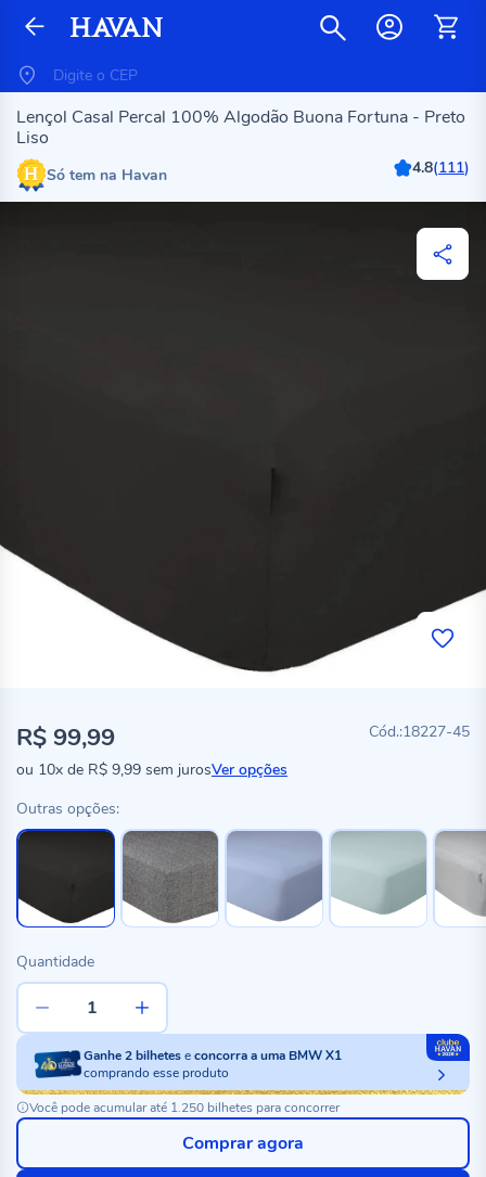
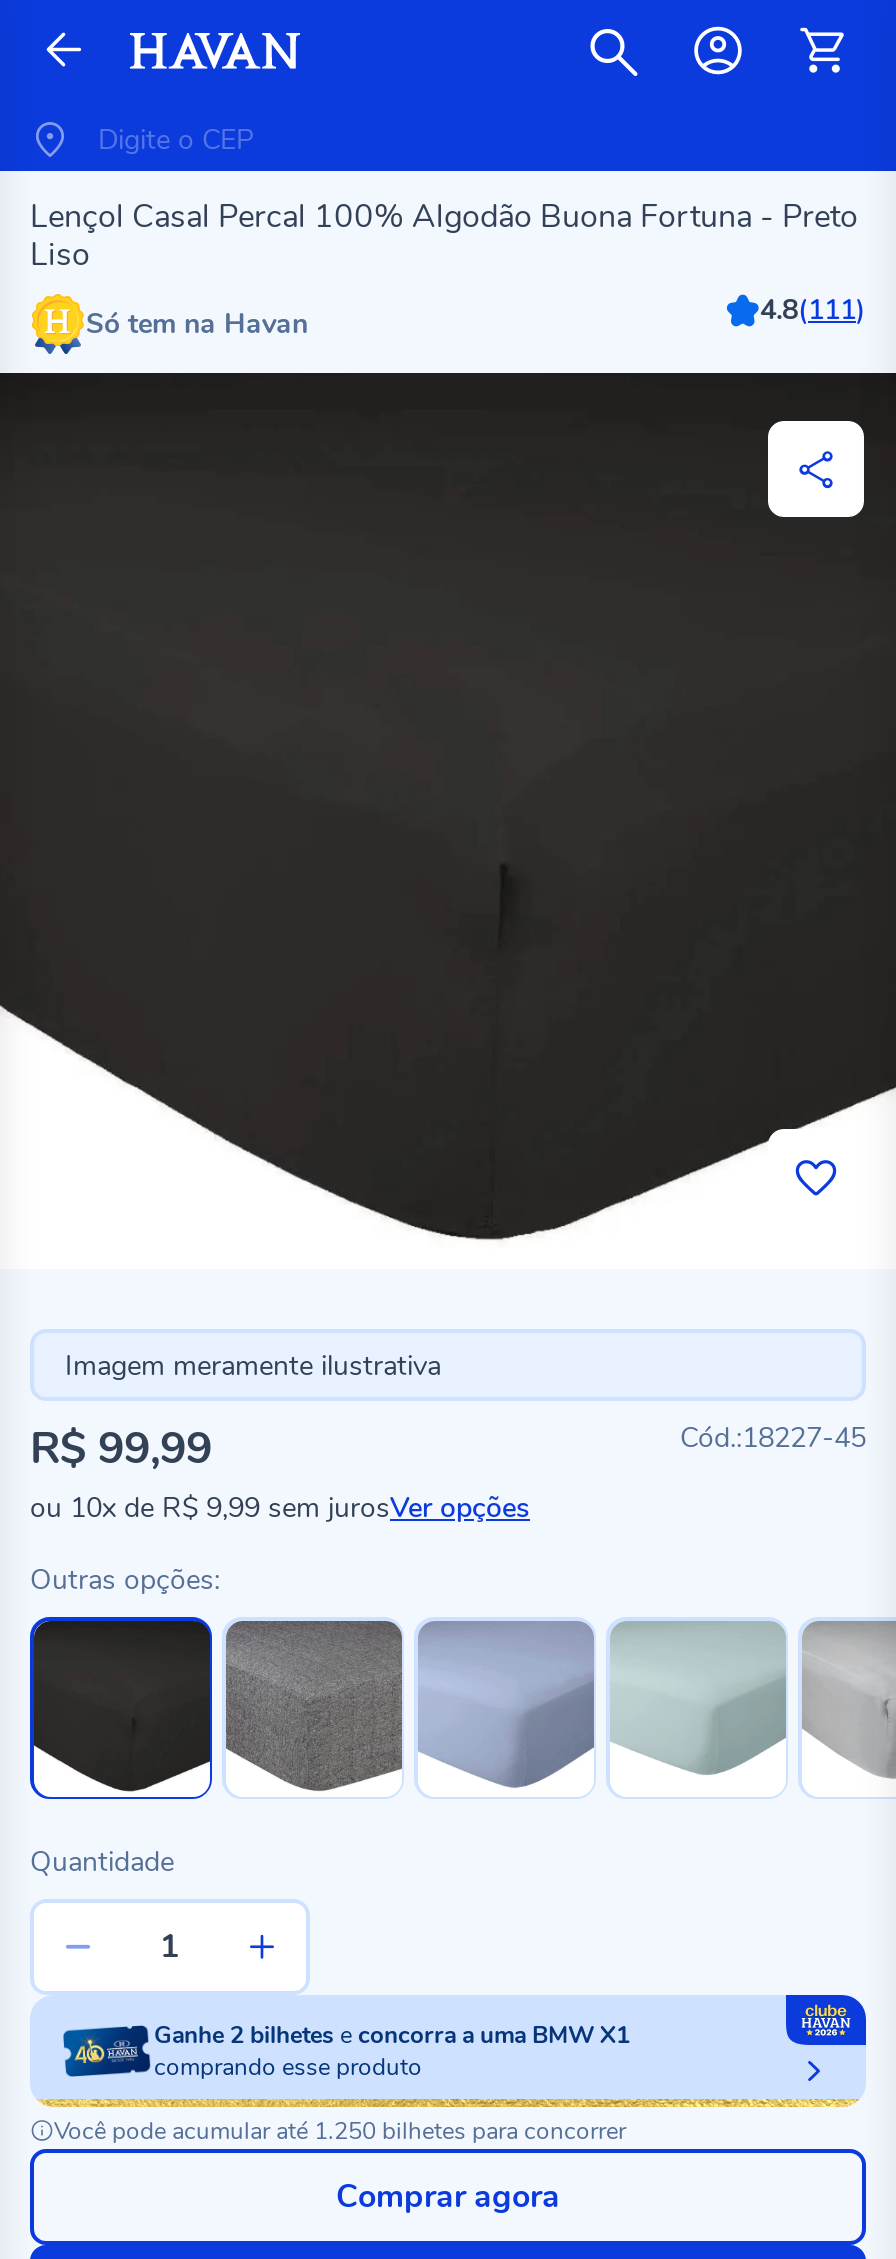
none -> [65,1346,441,1384] Imagem meramente ilustrativa

